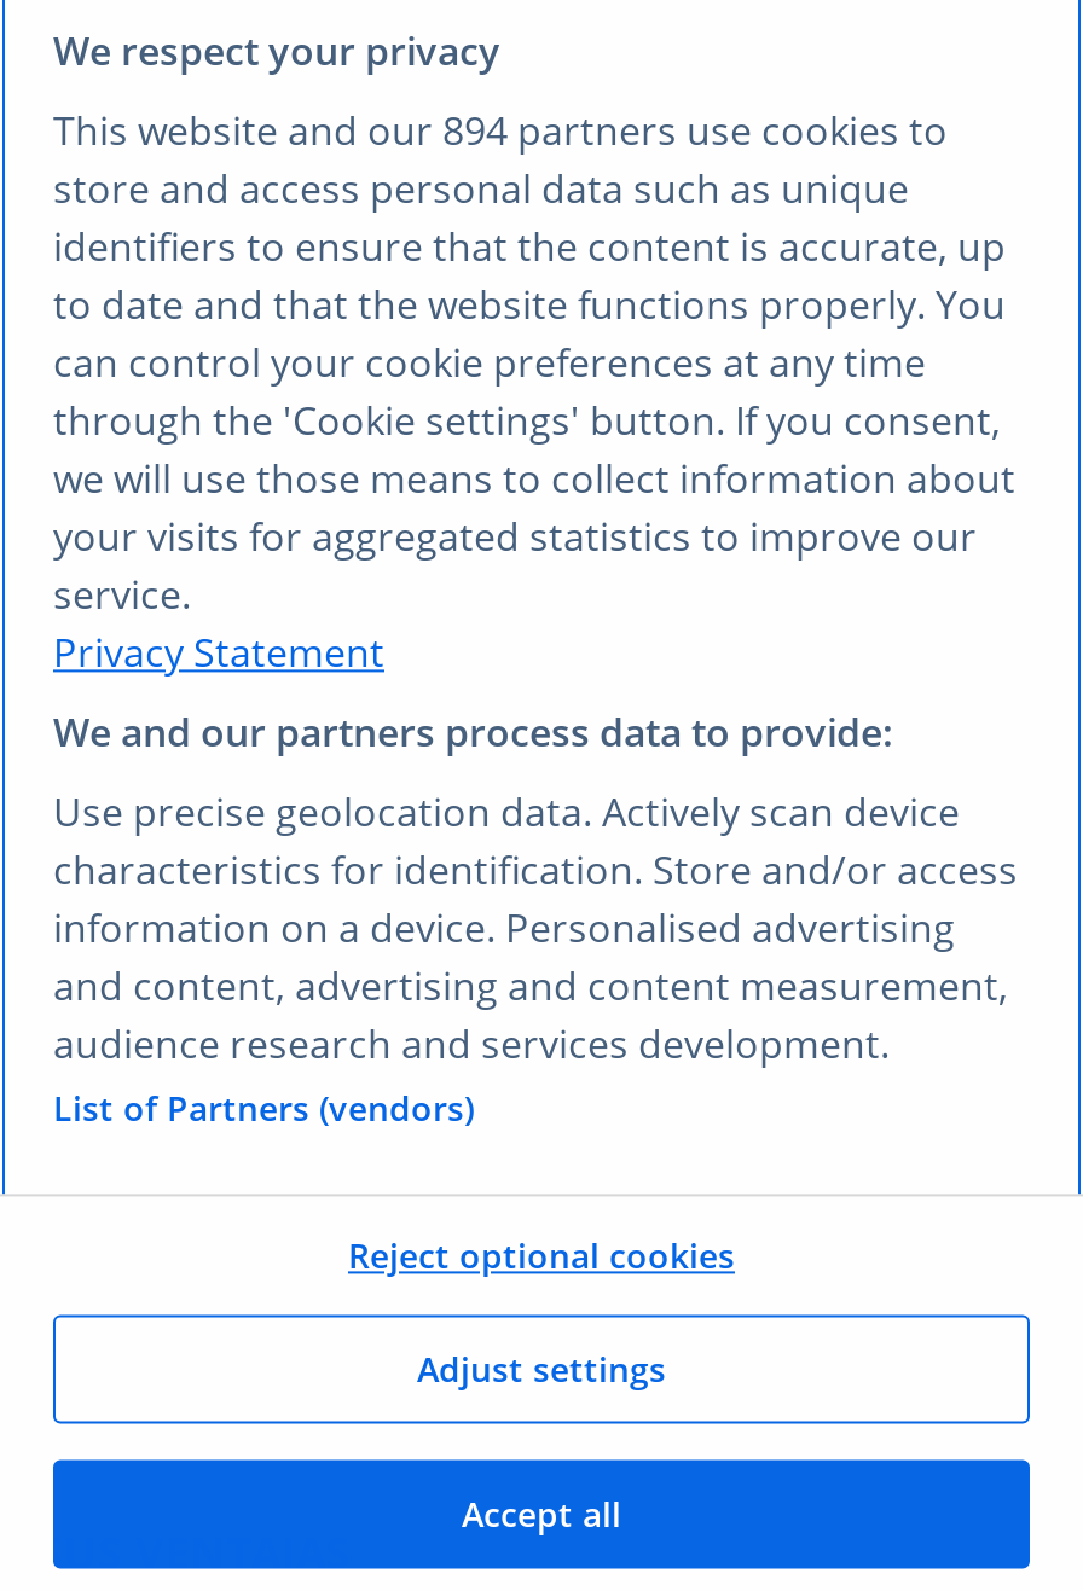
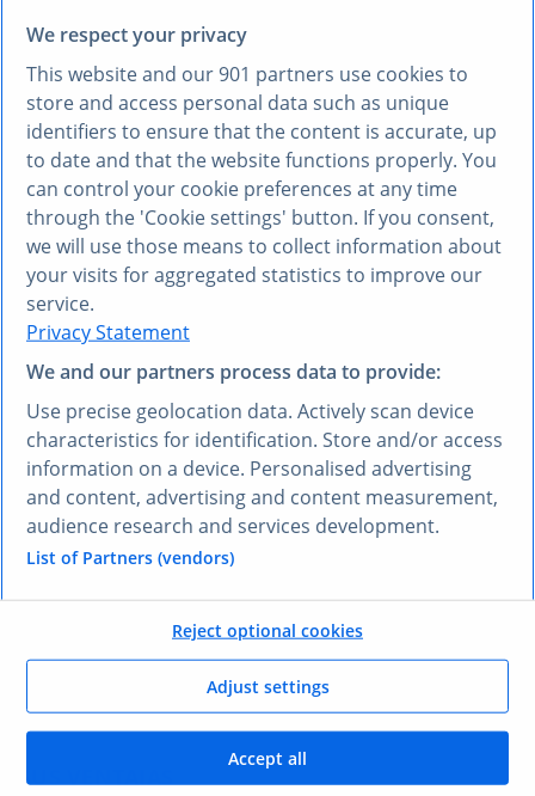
[53,104,948,157] This website and our 894 partners use cookies to -> [26,60,468,87] This website and our 901 partners use cookies to

